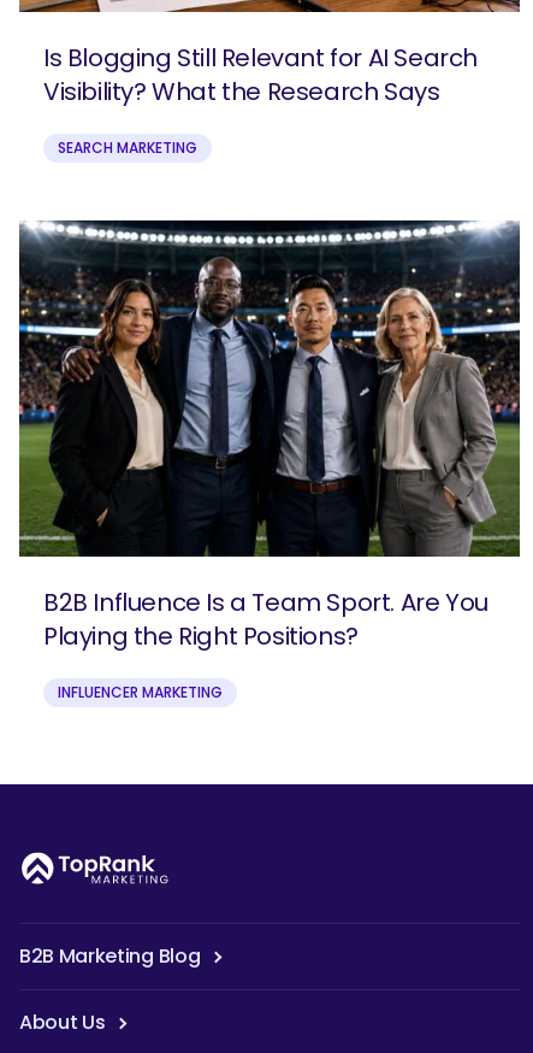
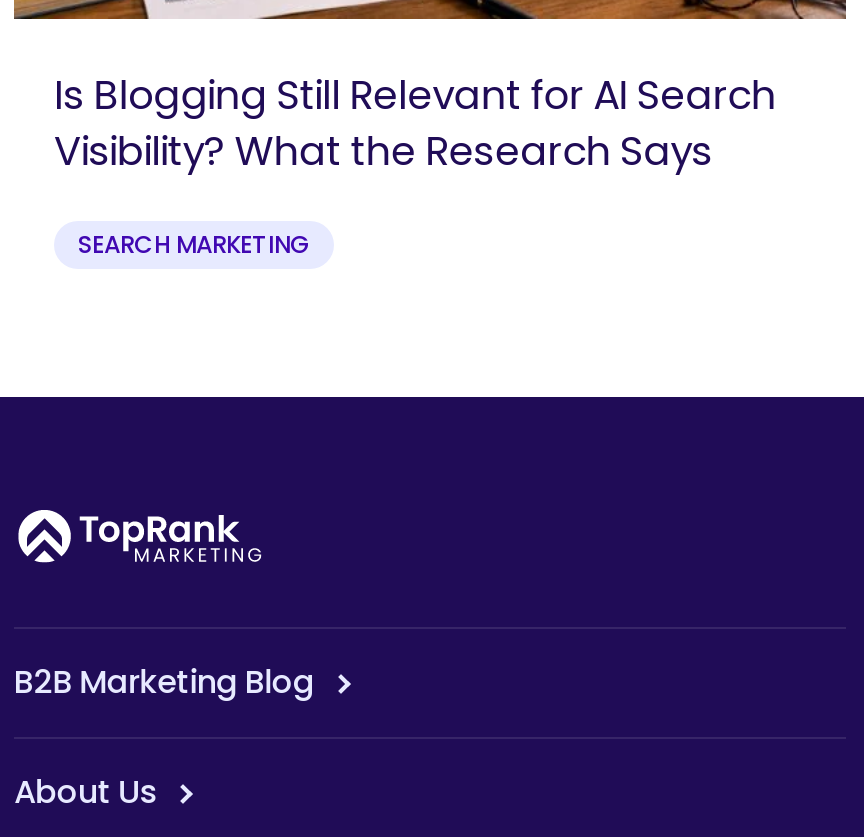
[18,219,520,703] [image] | B2B Influence Is a Team Sport. Are You | Playing the Right Positions? | INFLUENCER MARKETING -> none

